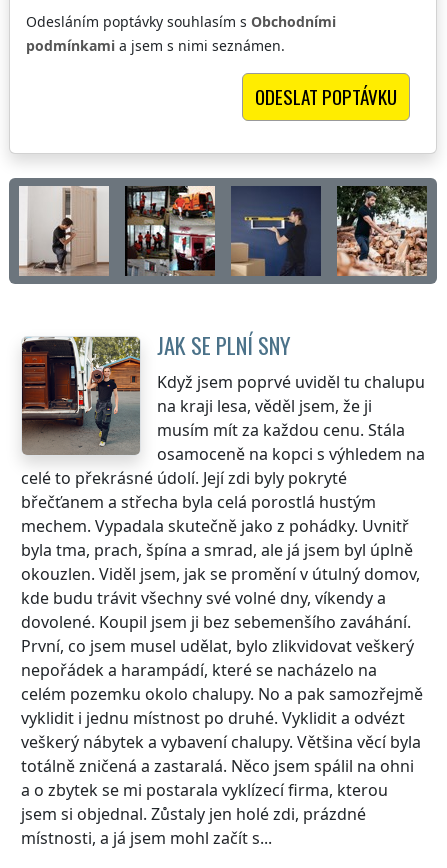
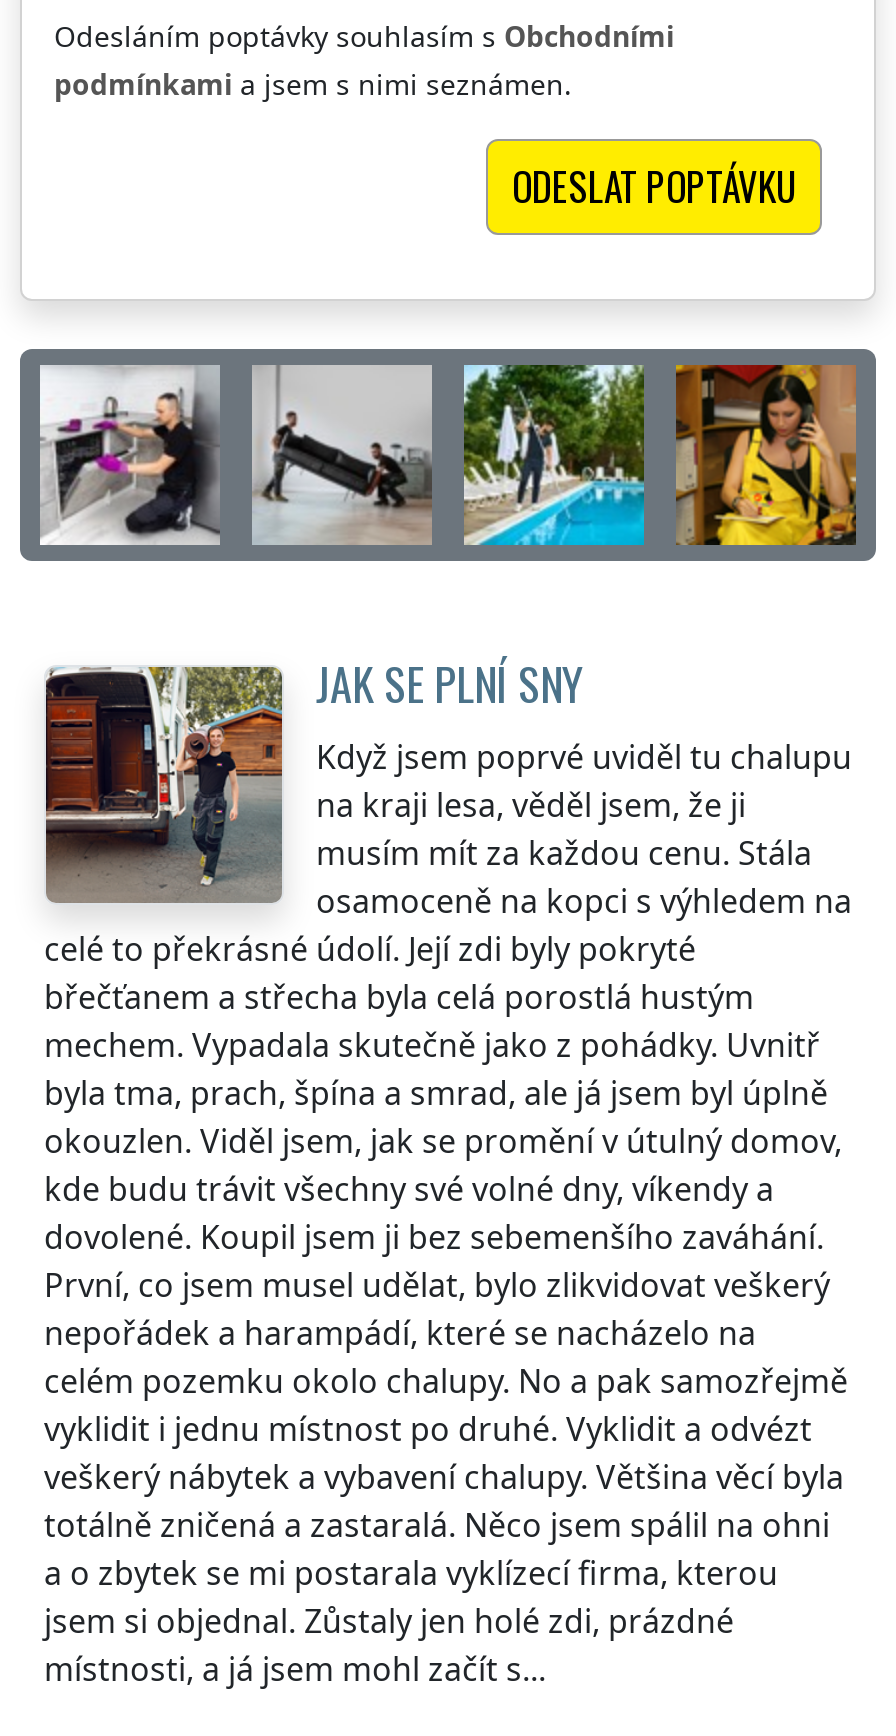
[19,187,109,276] [image] -> [42,367,220,545] [image]
[124,185,216,277] [image] -> [250,363,432,545] [image]
[231,185,321,277] [image] -> [462,363,646,547] [image]
[336,185,428,277] [image] -> [674,363,858,547] [image]

